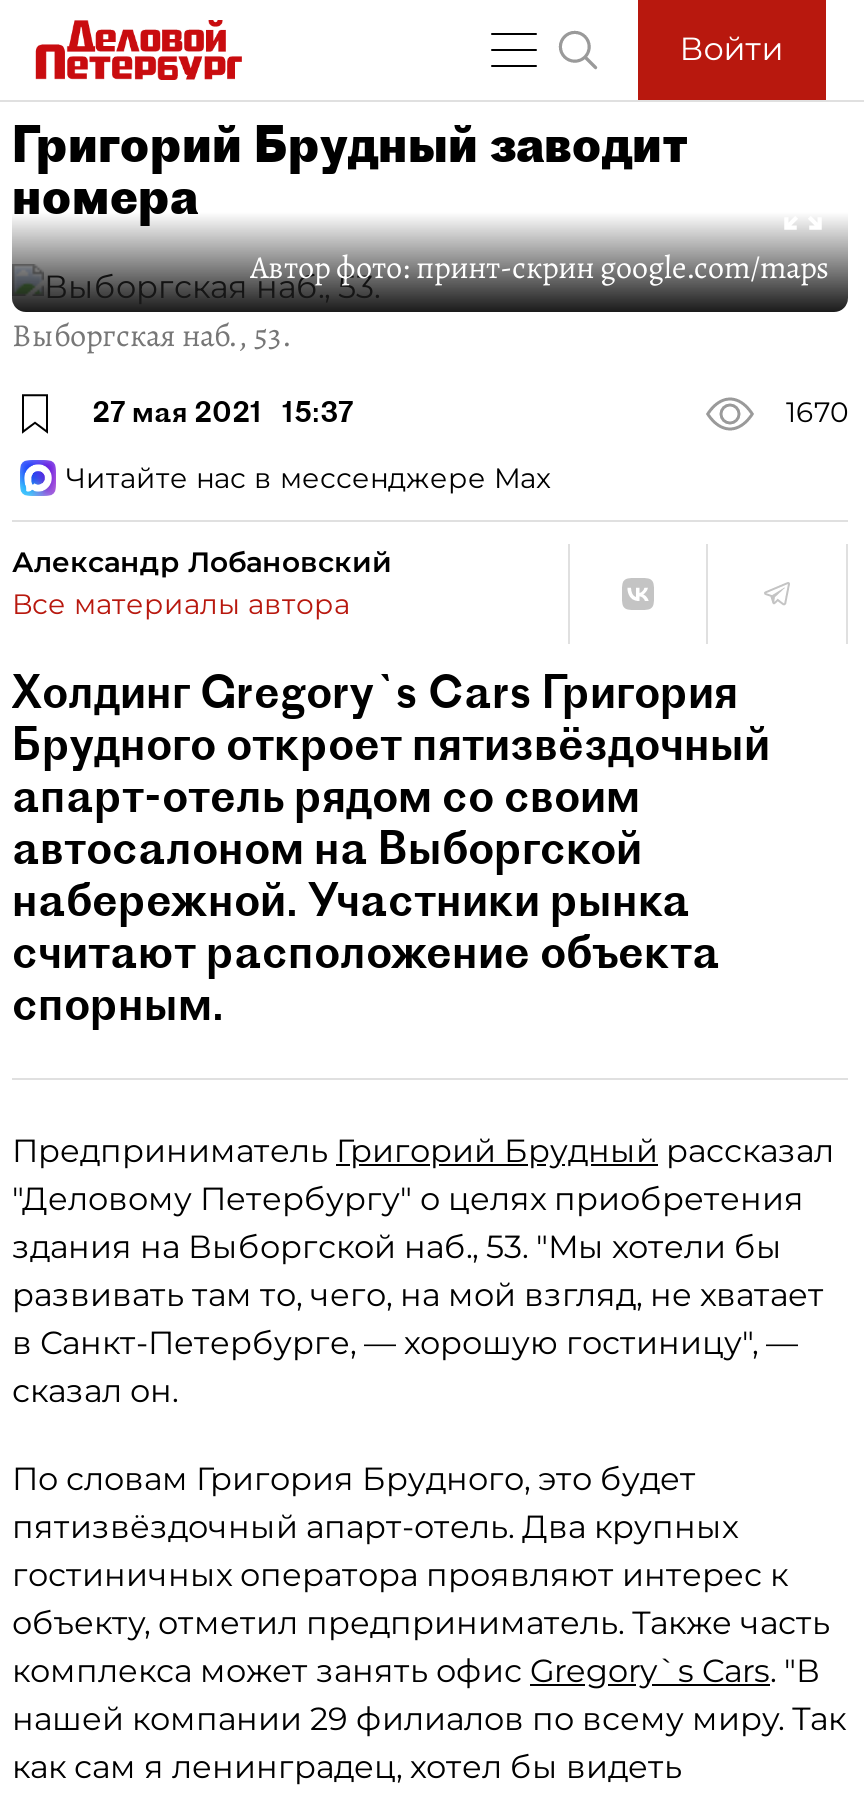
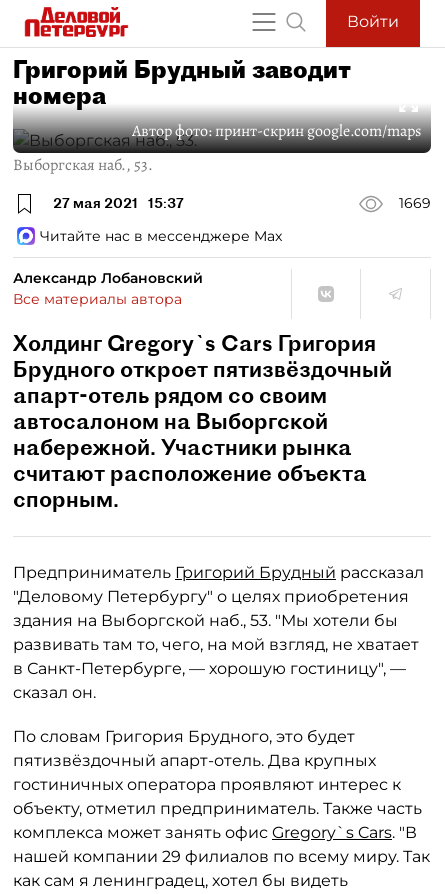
[786,395,848,431] 1670 -> [399,194,431,212] 1669

